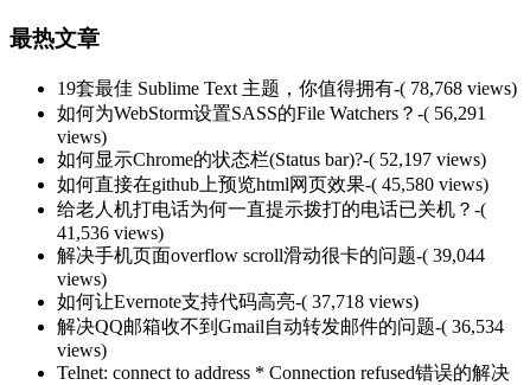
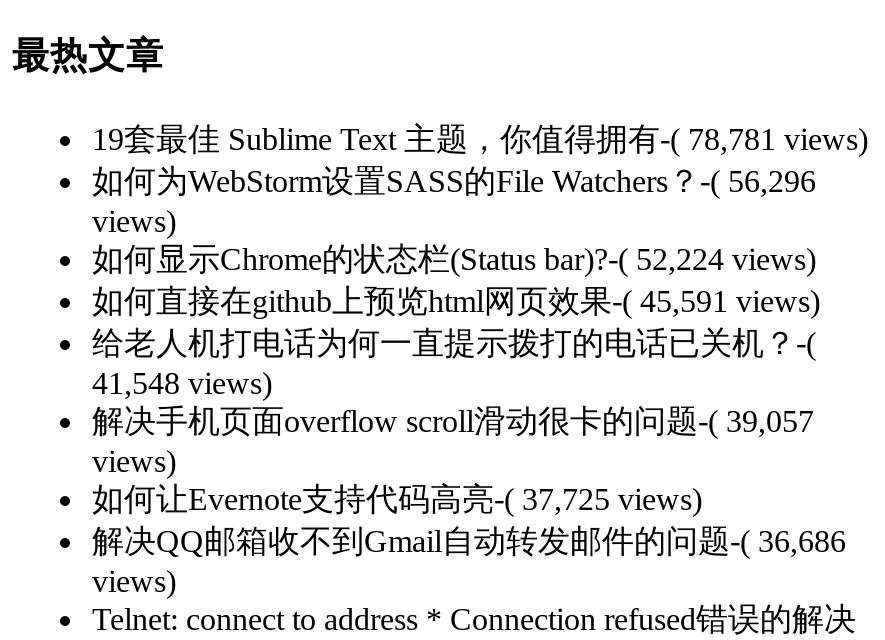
[57,78,517,98] 19套最佳 Sublime Text 主题，你值得拥有-( 78,768 views) -> [92,122,868,156] 19套最佳 Sublime Text 主题，你值得拥有-( 78,781 views)
[57,103,486,123] 如何为WebStorm设置SASS的File Watchers？-( 56,291 -> [92,164,816,198] 如何为WebStorm设置SASS的File Watchers？-( 56,296
[57,149,486,169] 如何显示Chrome的状态栏(Status bar)?-( 52,197 views) -> [92,242,816,276] 如何显示Chrome的状态栏(Status bar)?-( 52,224 views)
[57,174,489,194] 如何直接在github上预览html网页效果-( 45,580 views) -> [92,284,820,318] 如何直接在github上预览html网页效果-( 45,591 views)
[57,223,164,243] 41,536 views) -> [92,366,272,400] 41,548 views)
[57,245,485,265] 解决手机页面overflow scroll滑动很卡的问题-( 39,044 -> [92,404,814,438] 解决手机页面overflow scroll滑动很卡的问题-( 39,057
[57,291,419,311] 如何让Evernote支持代码高亮-( 37,718 views) -> [92,482,702,516] 如何让Evernote支持代码高亮-( 37,725 views)
[57,316,504,336] 解决QQ邮箱收不到Gmail自动转发邮件的问题-( 36,534 -> [92,524,846,558] 解决QQ邮箱收不到Gmail自动转发邮件的问题-( 36,686

